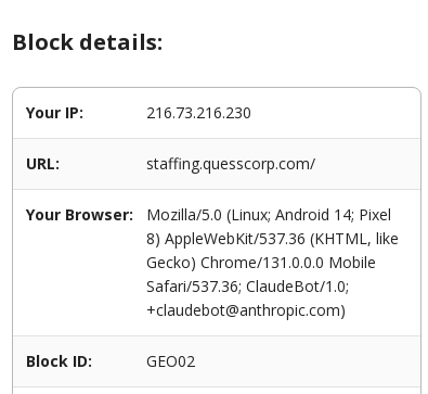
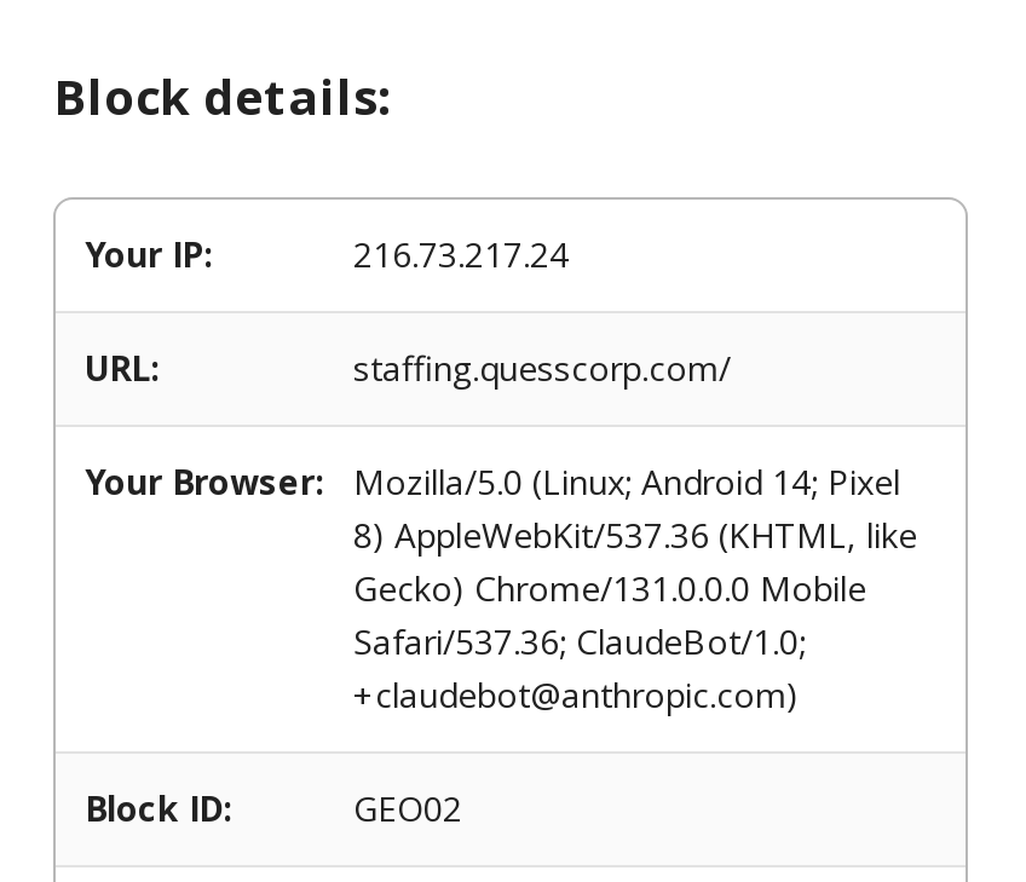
[146,102,251,123] 216.73.216.230 -> [353,231,569,277] 216.73.217.24

